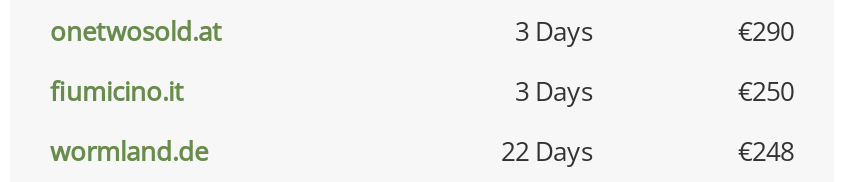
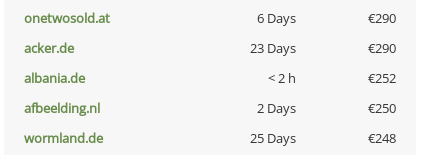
[515,13,593,49] 3 Days -> [256,9,295,27] 6 Days
[50,73,593,109] fiumicino.it | 3 Days -> [24,39,396,117] acker.de | 23 Days | €290 | albania.de | < 2 h | €252 | afbeelding.nl | 2 Days
[501,133,593,169] 22 Days -> [249,129,295,147] 25 Days

